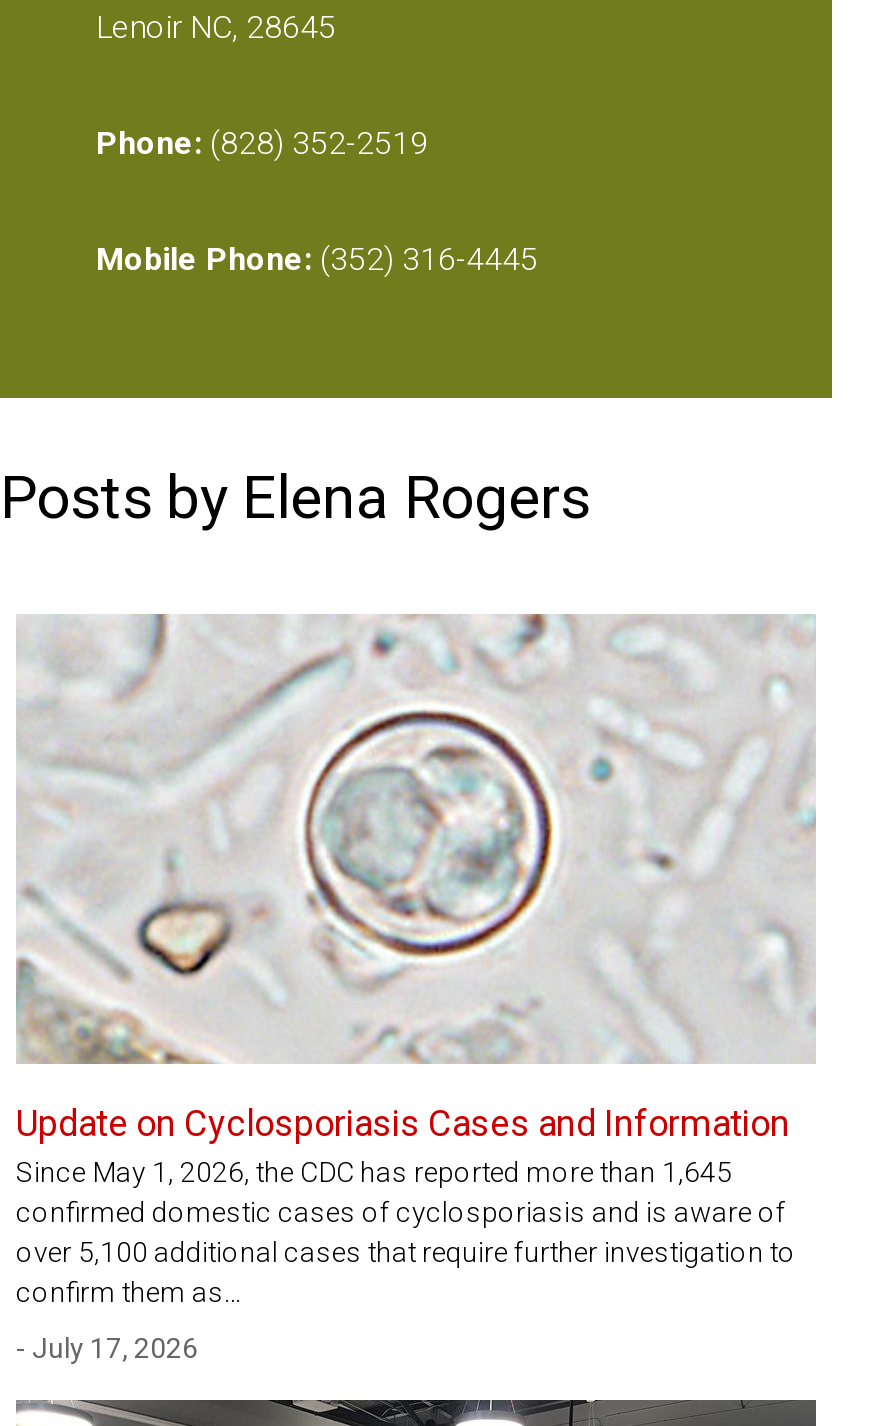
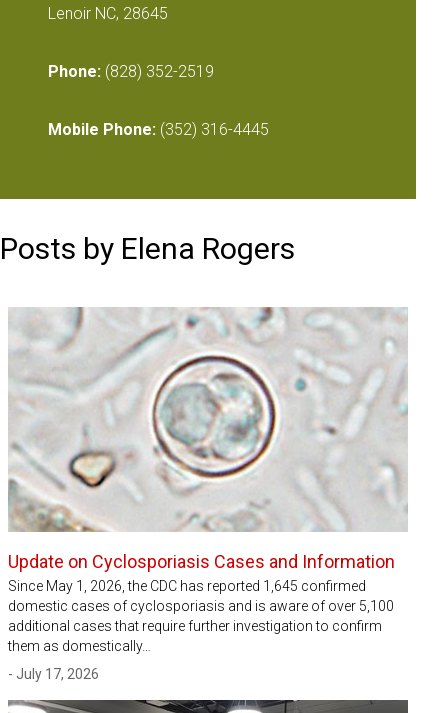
[16,1156,796,1308] Since May 1, 2026, the CDC has reported more than 1,645 | confirmed domestic cases of cyclosporiasis and is aware of | over 5,100 additional cases that require further investigation to | confirm them as… -> [8,578,394,654] Since May 1, 2026, the CDC has reported 1,645 confirmed | domestic cases of cyclosporiasis and is aware of over 5,100 | additional cases that require further investigation to confirm | them as domestically…

